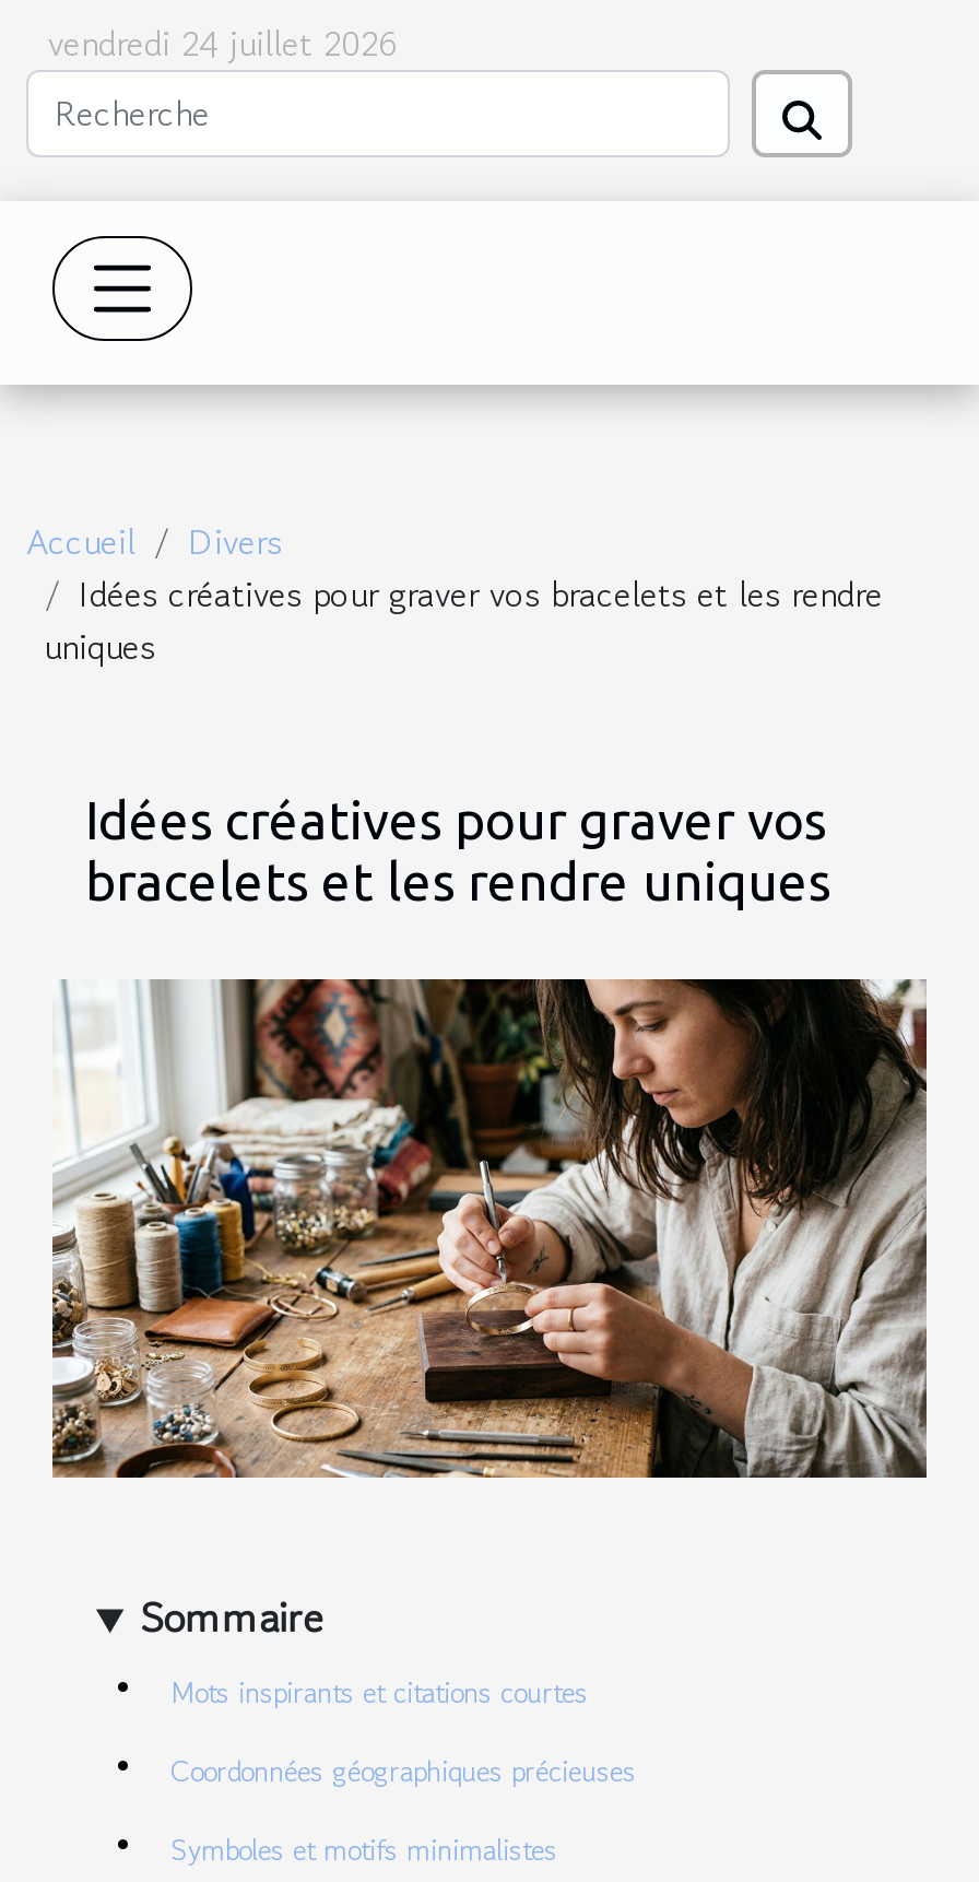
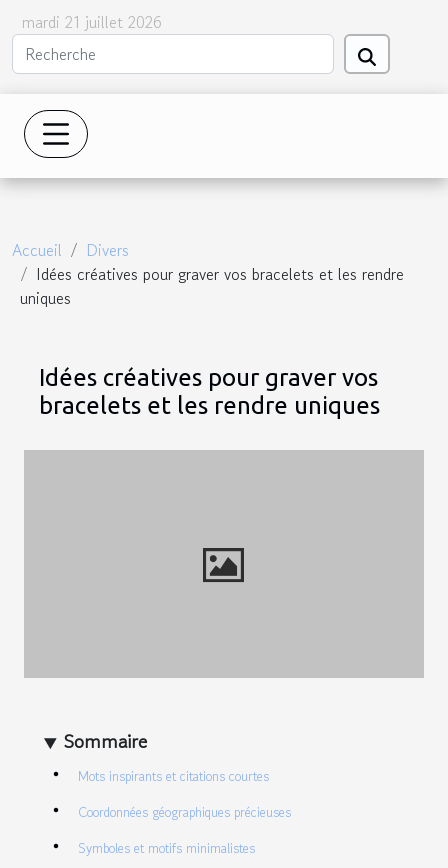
[48,17,398,70] vendredi 24 juillet 2026 -> [22,10,162,34] mardi 21 juillet 2026
[52,977,929,1480] [image] -> none

